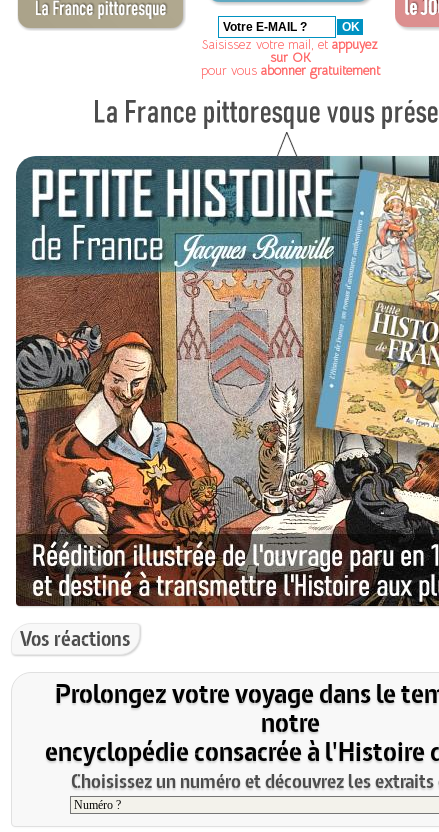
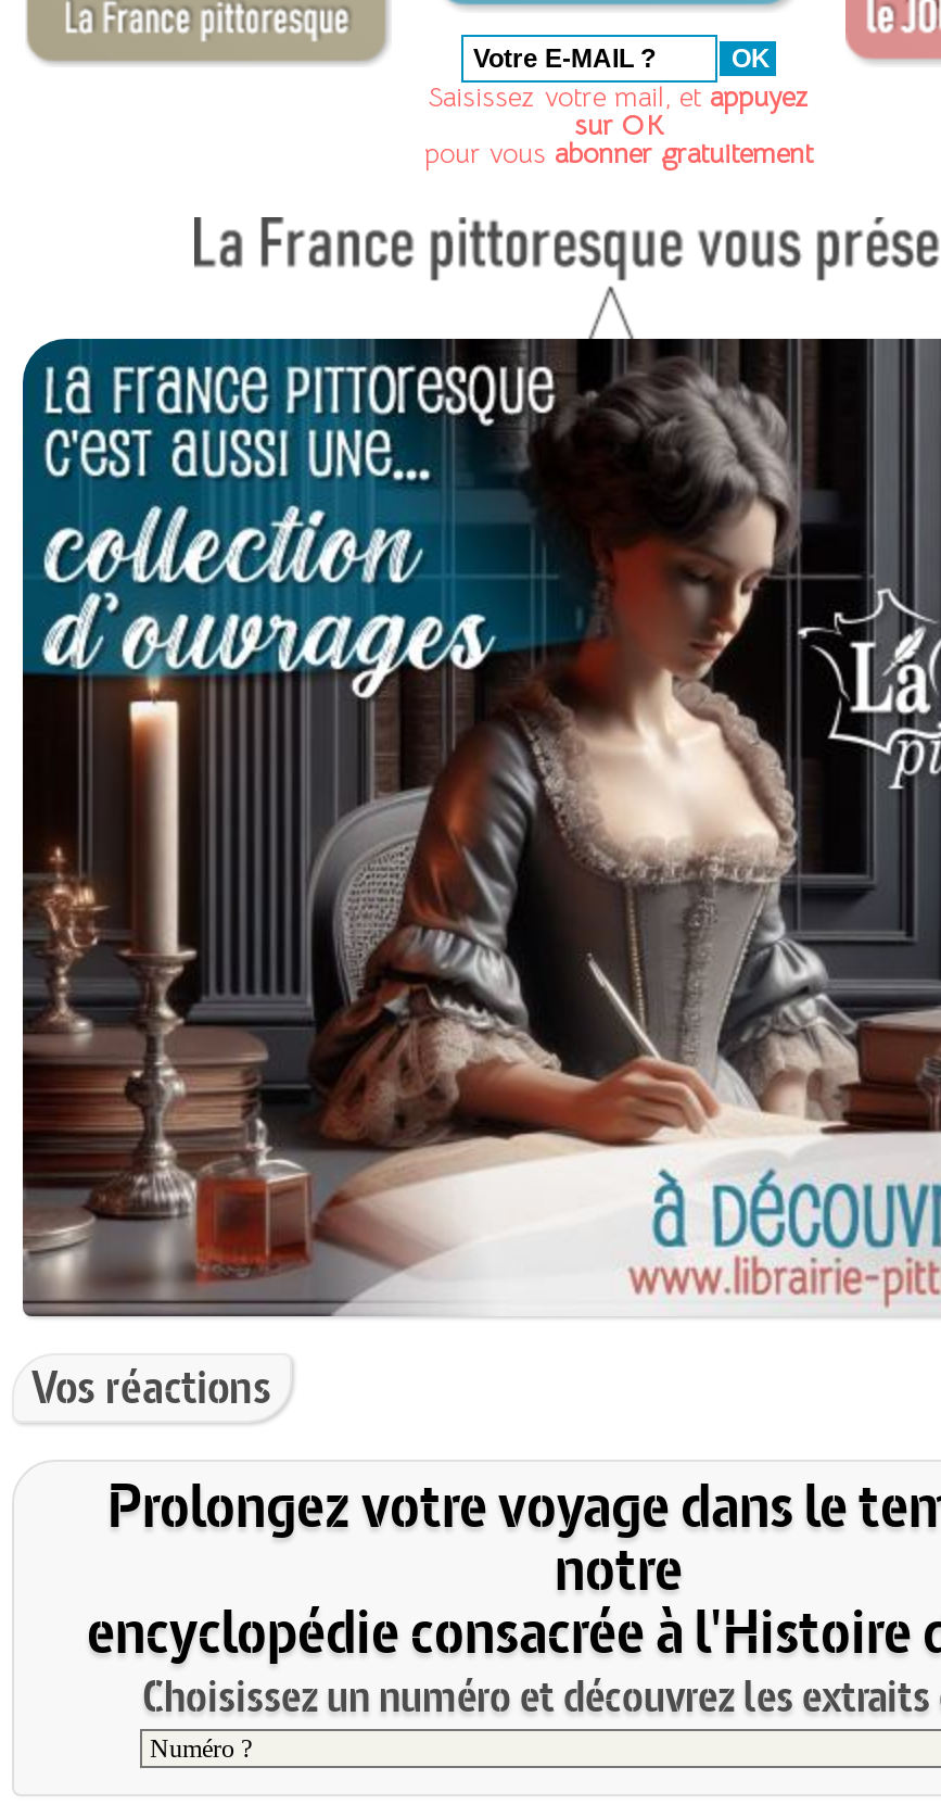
[15,155,436,607] [image] -> [21,337,934,1316] [image]

